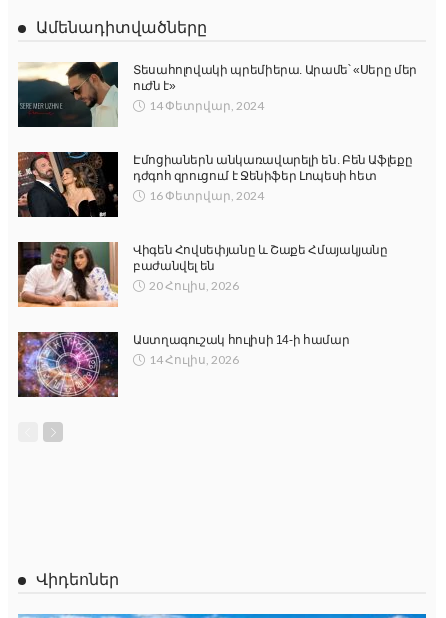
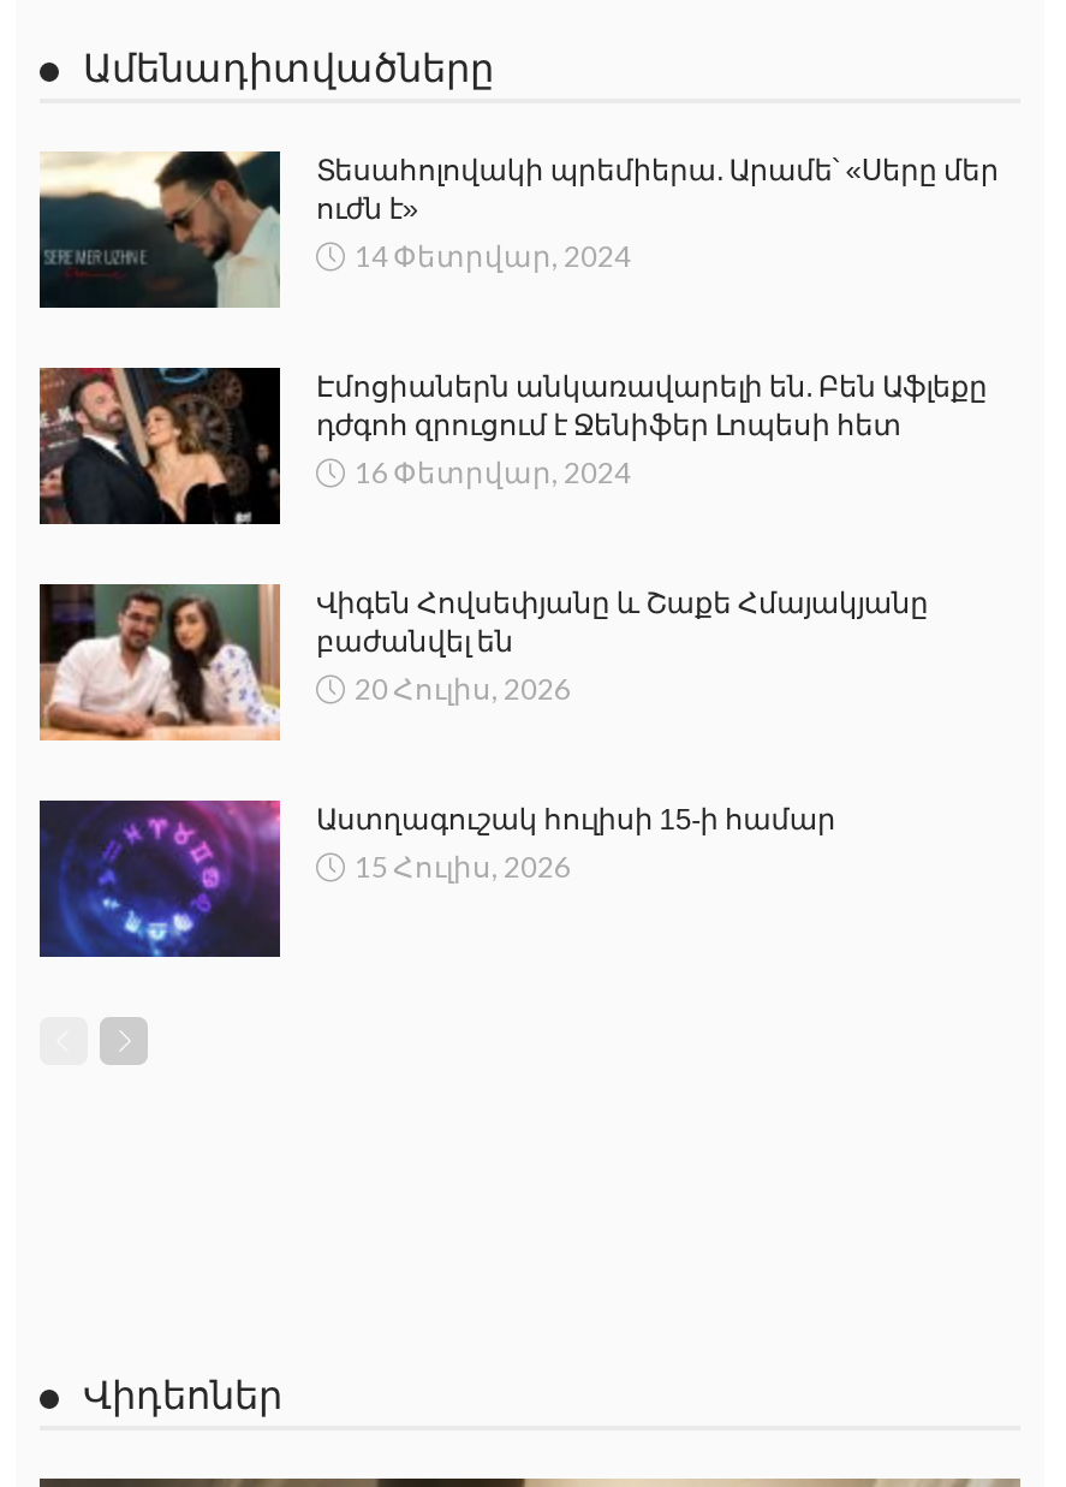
[17,331,349,398] [image] | Աստղագուշակ հուլիսի 14-ի համար -> [37,799,836,960] [image] | Աստղագուշակ հուլիսի 15-ի համար
[149,352,239,367] 14 Հուլիս, 2026 -> [355,848,571,884] 15 Հուլիս, 2026

